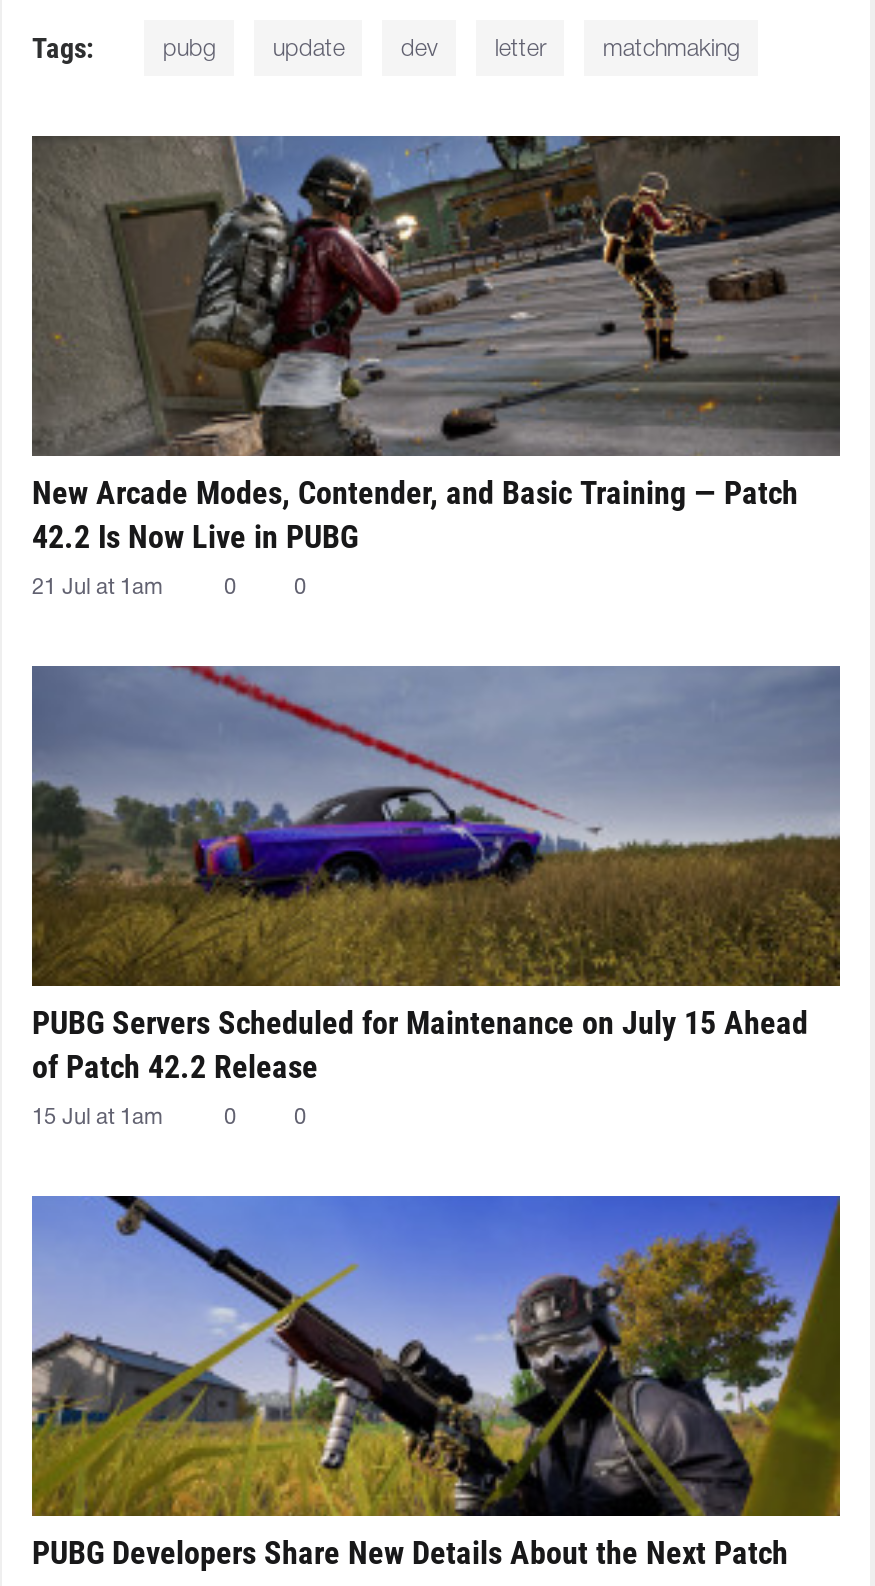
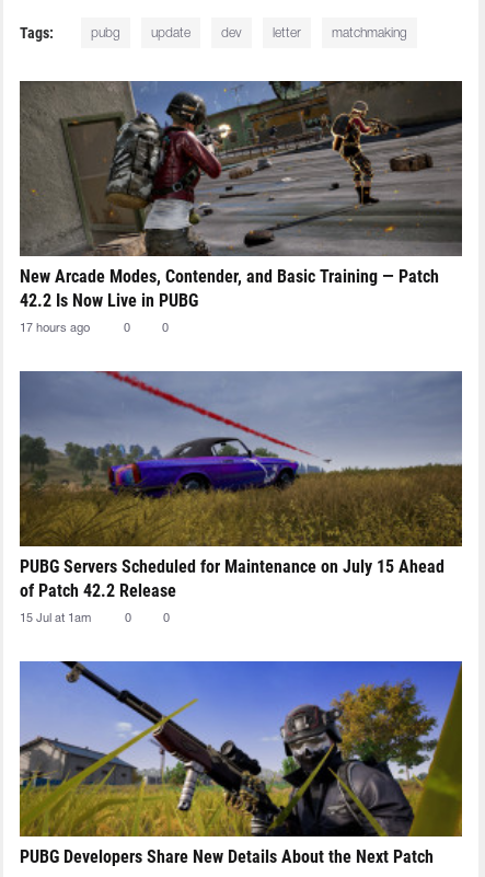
[32,577,162,597] 21 Jul at 1am -> [20,323,90,334] 17 hours ago

